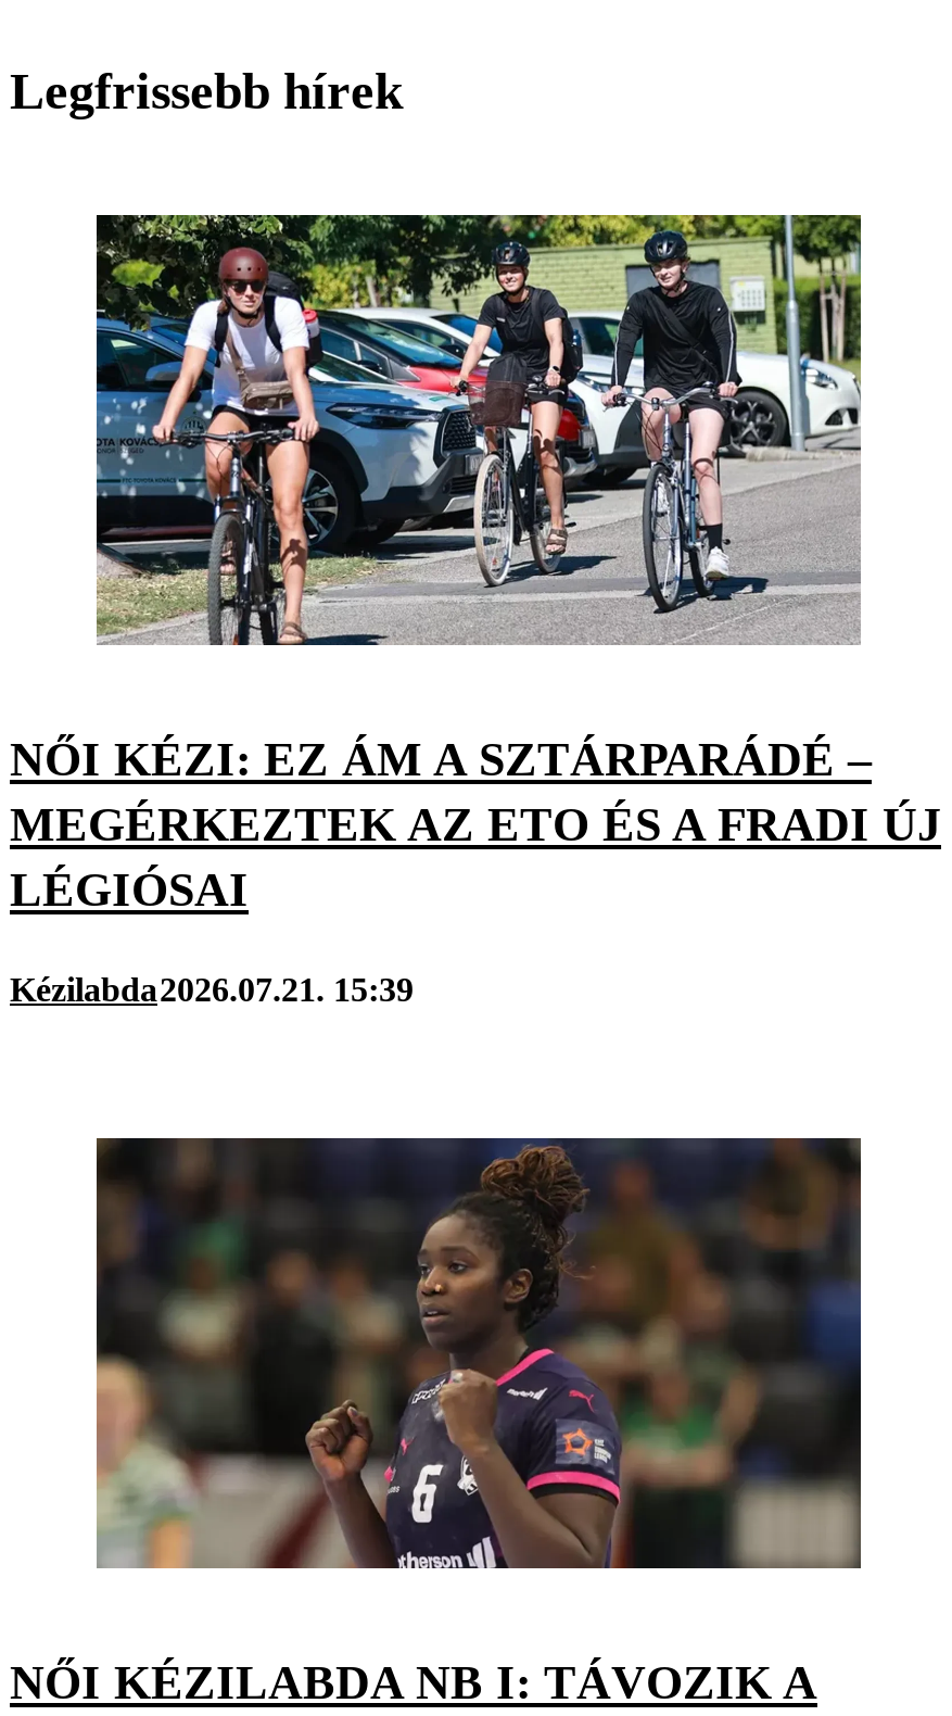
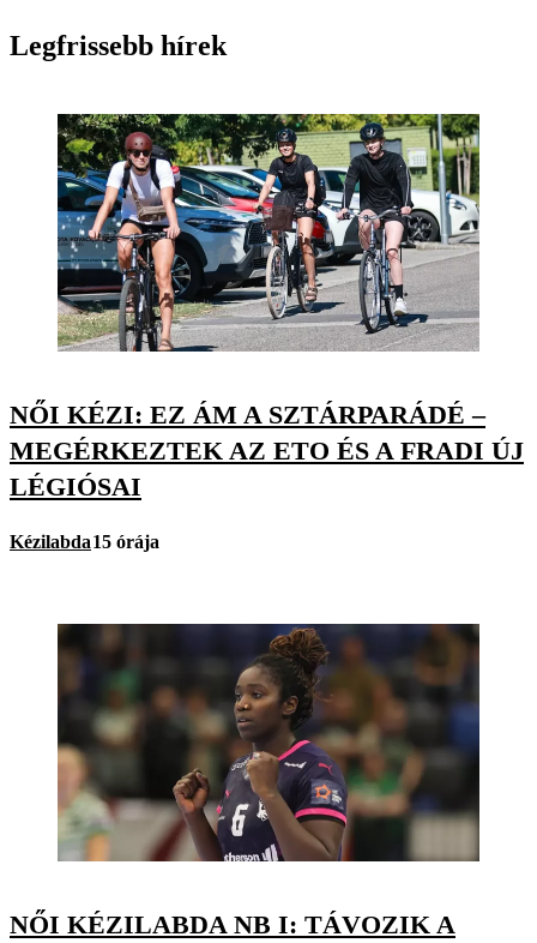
[10,970,414,1007] Kézilabda2026.07.21. 15:39 -> [10,531,159,551] Kézilabda15 órája

